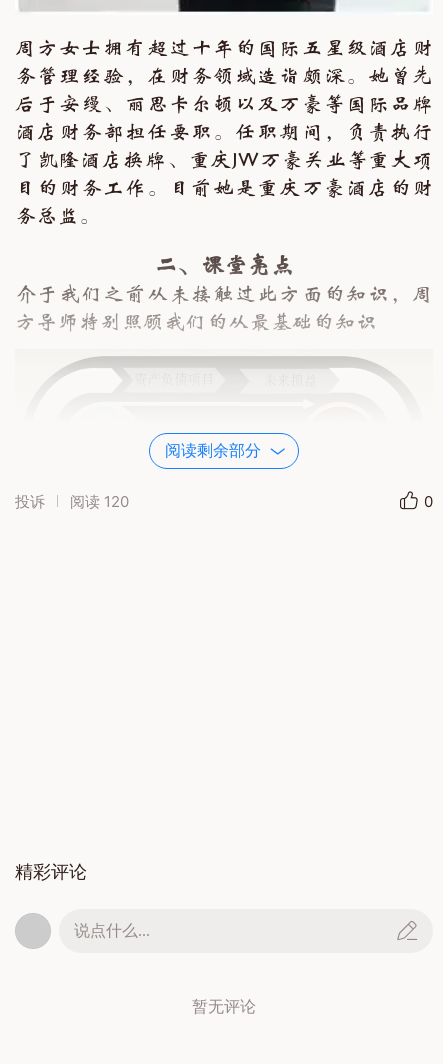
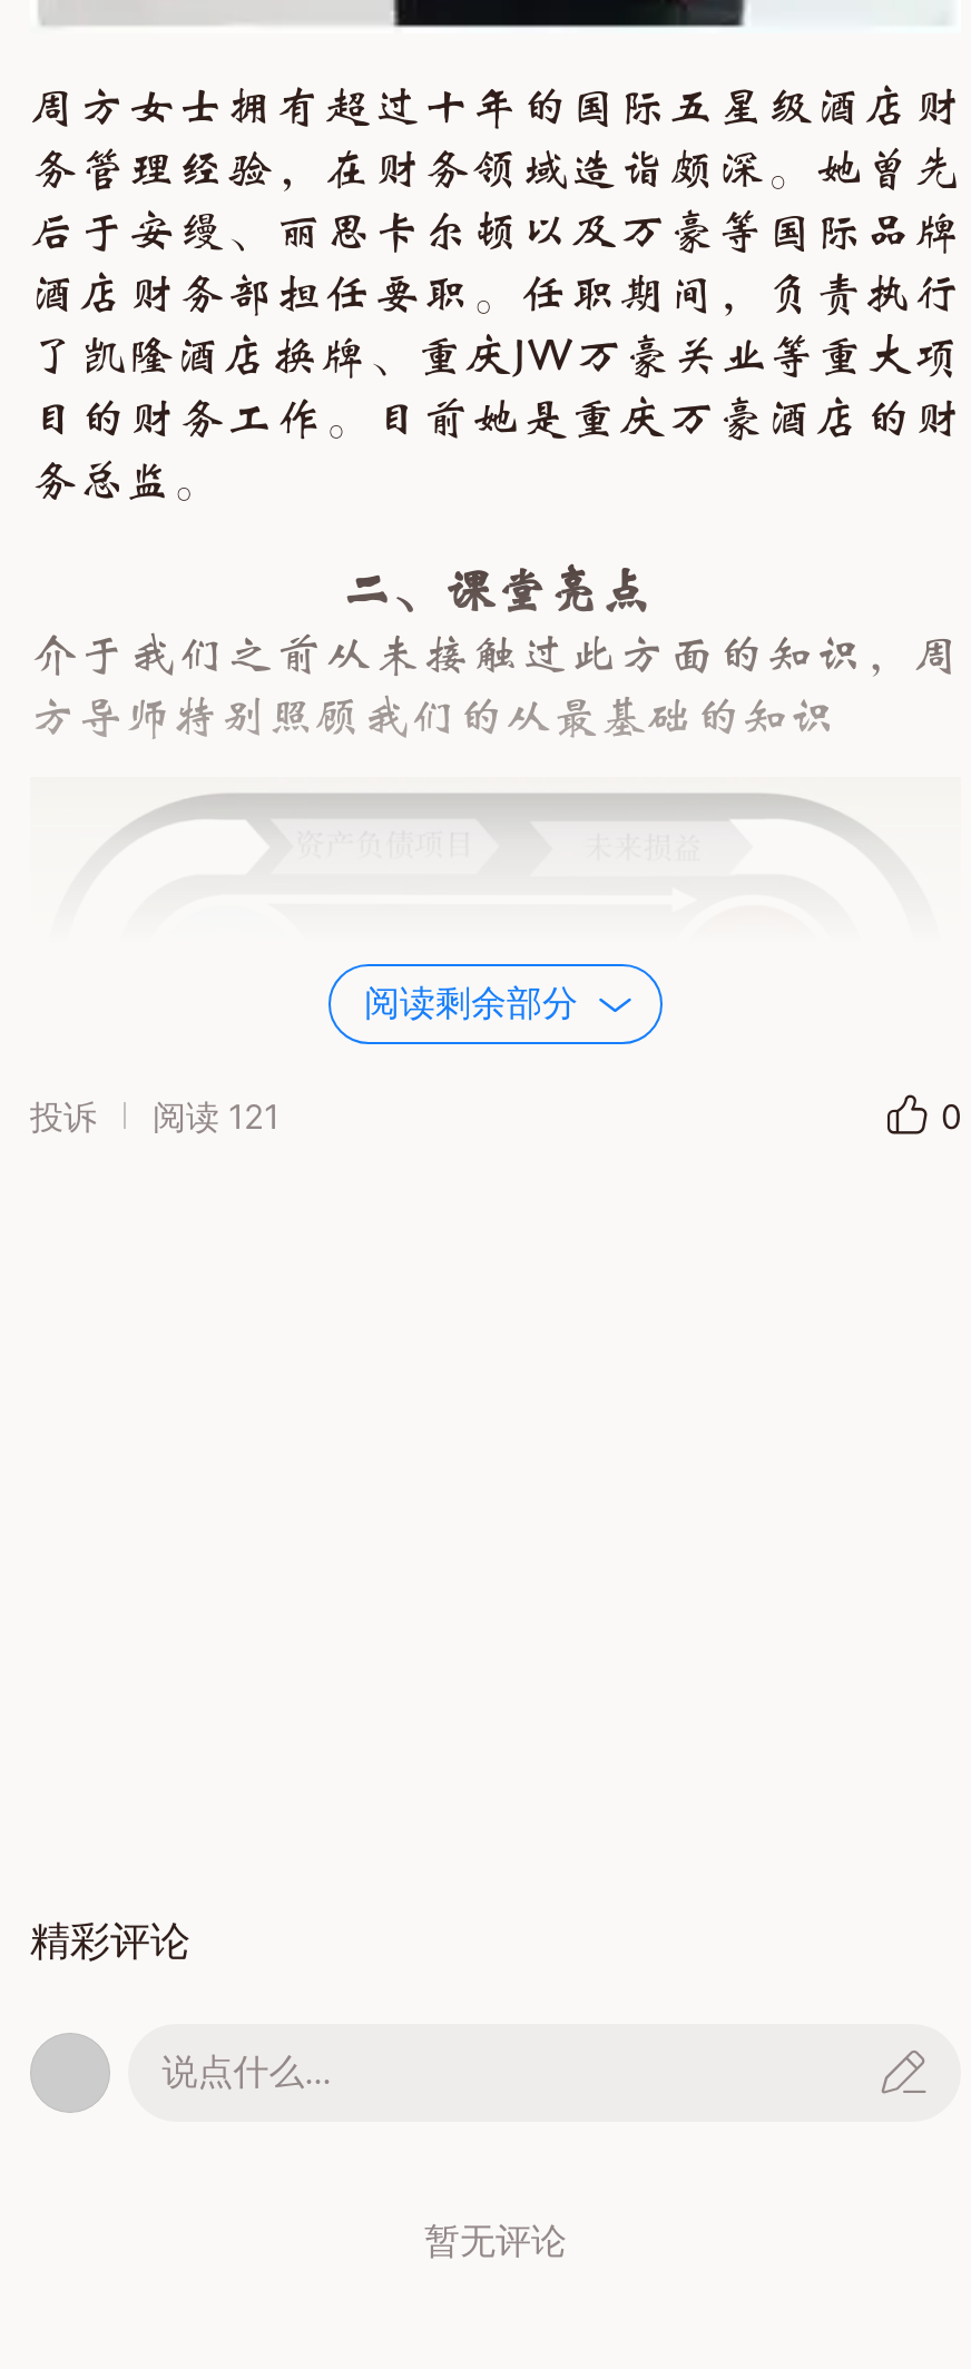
[15,491,129,510] 投诉 阅读 120 -> [30,1094,279,1137] 投诉 阅读 121

